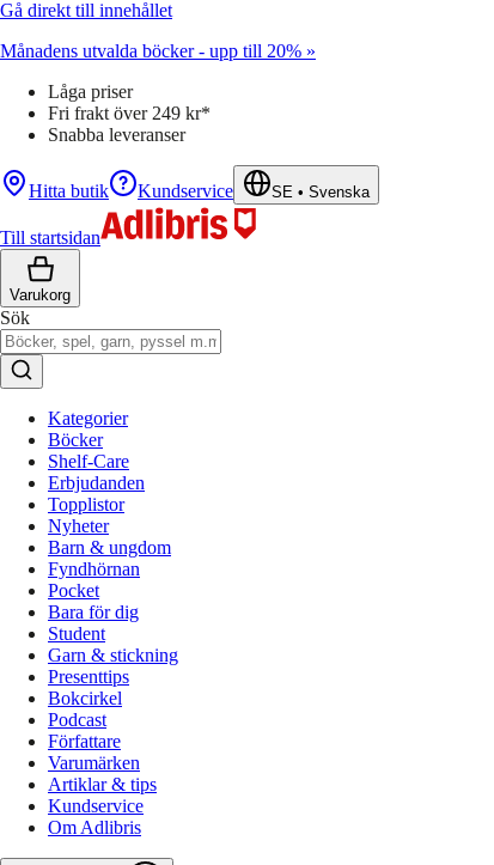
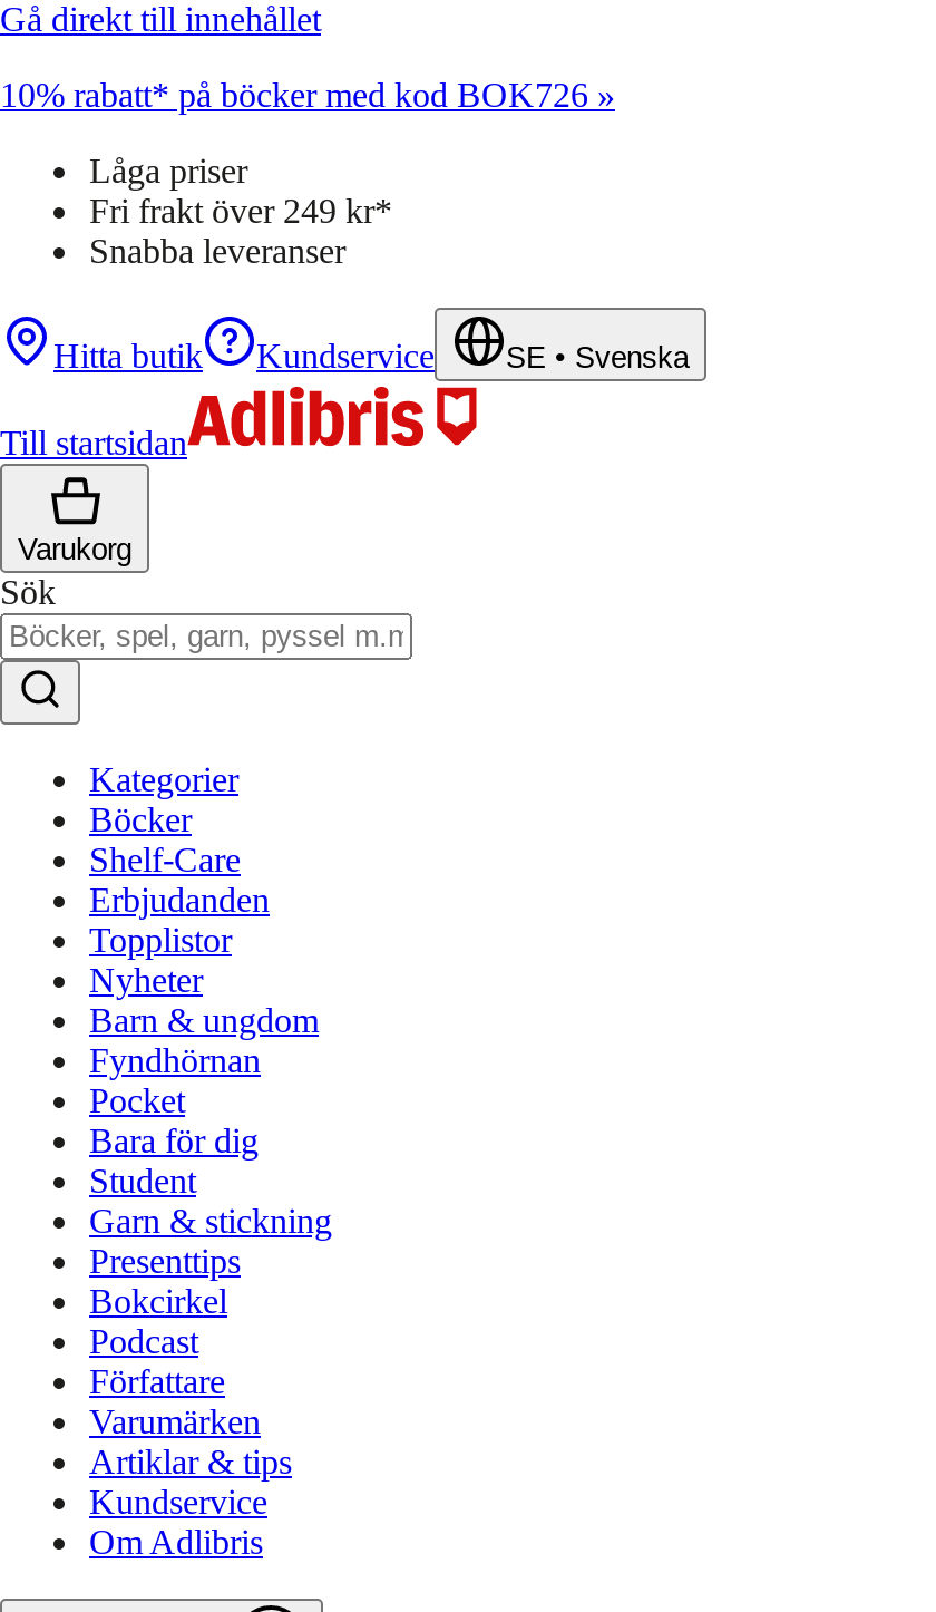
[0,41,316,61] Månadens utvalda böcker - upp till 20% » -> [0,76,615,114] 10% rabatt* på böcker med kod BOK726 »

